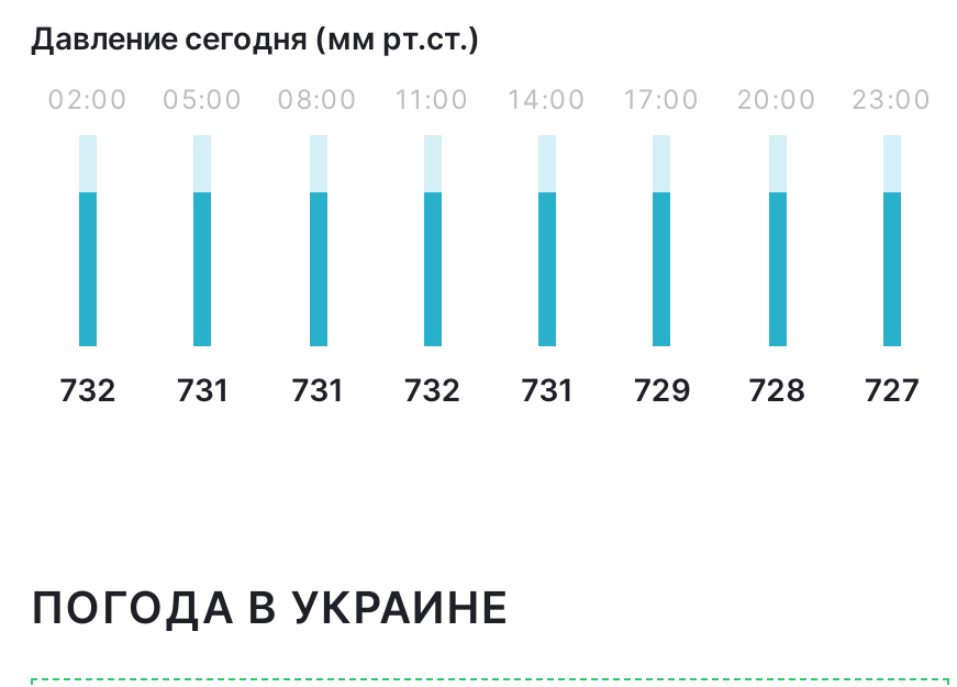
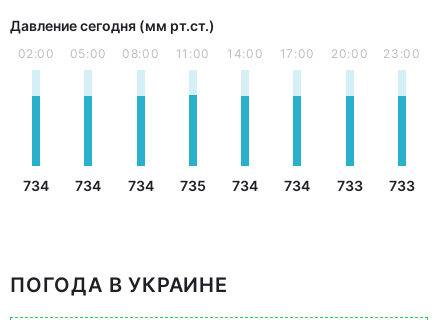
[60,370,117,408] 732 -> [23,177,49,194] 734
[177,370,229,408] 731 -> [75,177,101,194] 734
[291,370,344,408] 731 -> [128,177,154,194] 734
[404,370,461,408] 732 -> [180,177,206,194] 735
[521,370,574,408] 731 -> [232,177,258,194] 734
[634,370,691,408] 729 -> [284,177,310,194] 734
[748,370,806,408] 728 -> [337,177,363,194] 733
[864,370,919,408] 727 -> [389,177,415,194] 733

